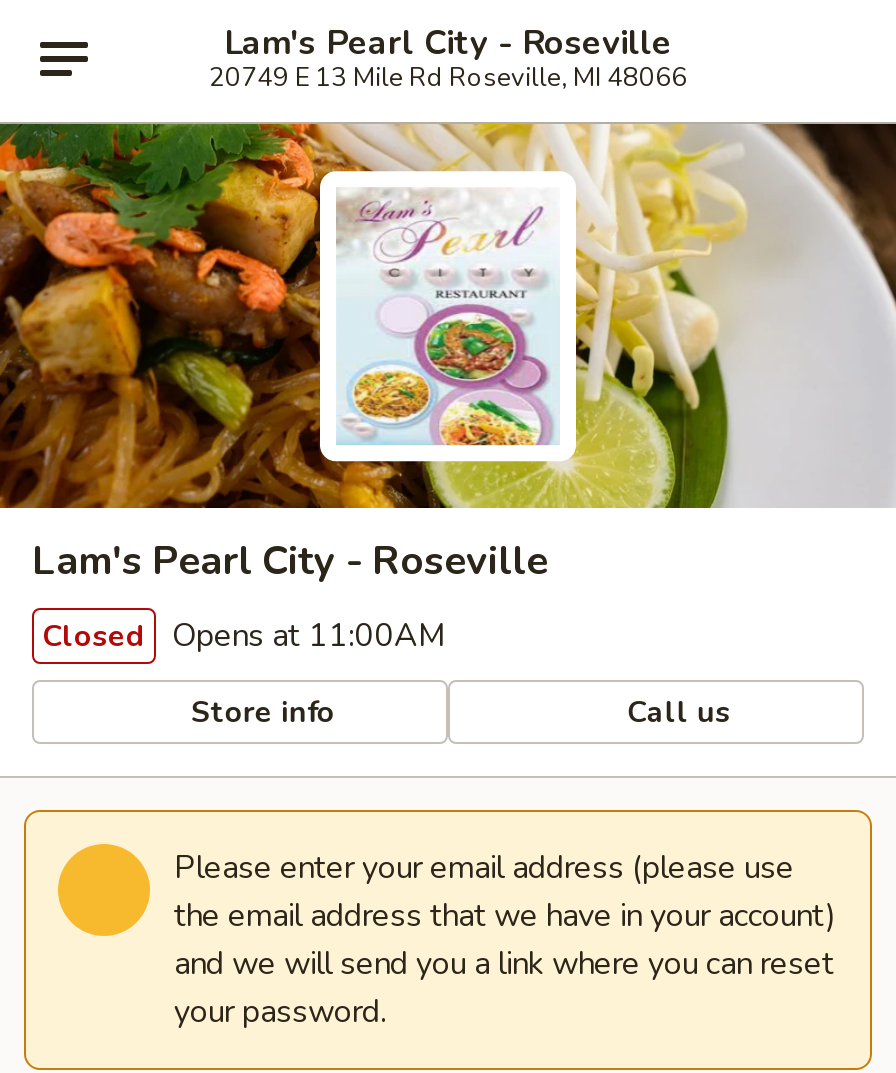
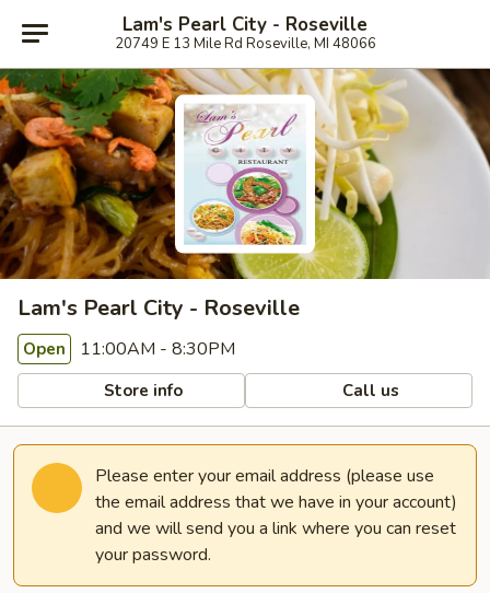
[42,614,446,658] Closed Opens at 11:00AM -> [23,337,235,361] Open 11:00AM - 8:30PM

